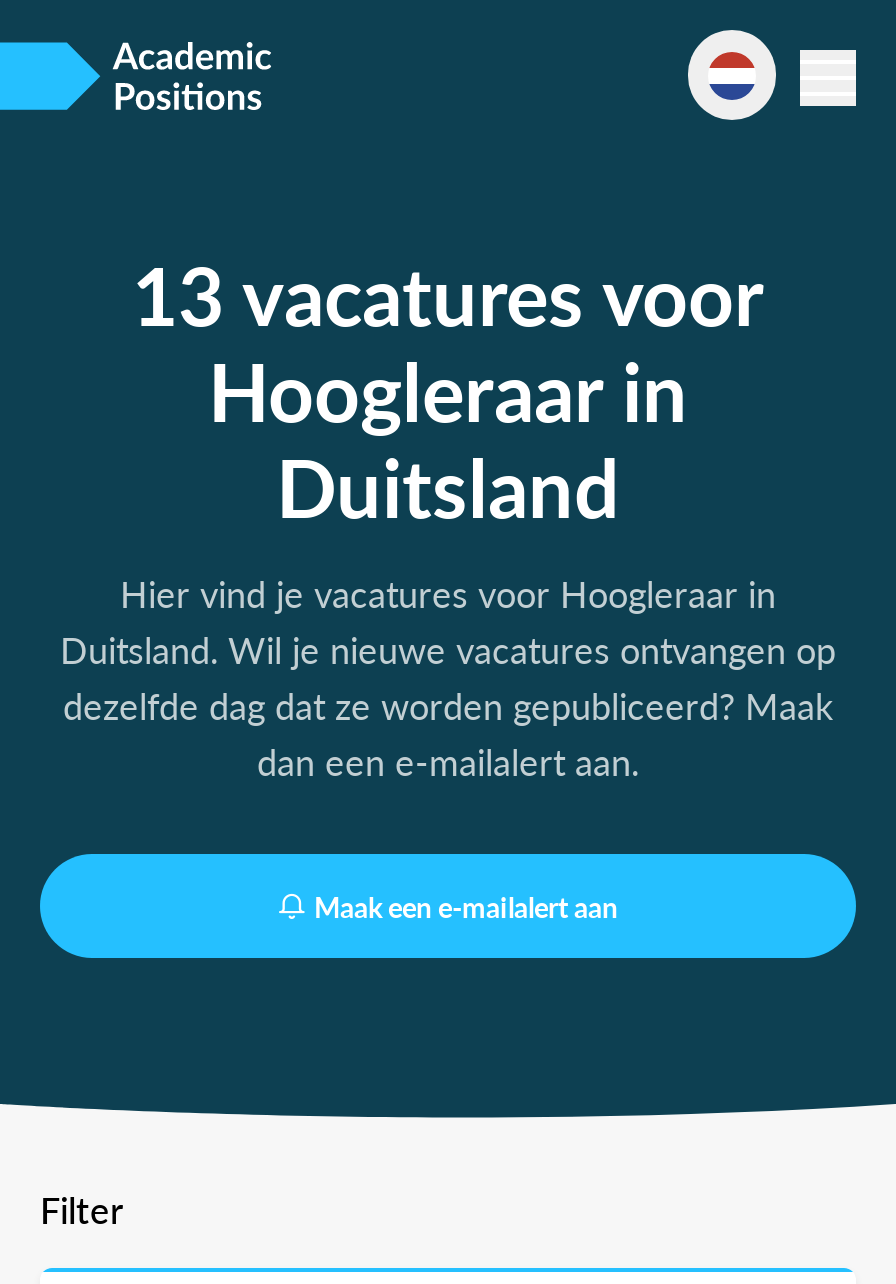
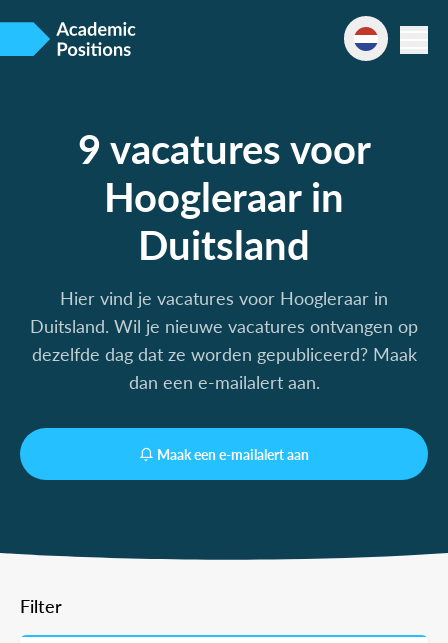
[132,236,764,350] 13 vacatures voor -> [77,119,370,176] 9 vacatures voor

